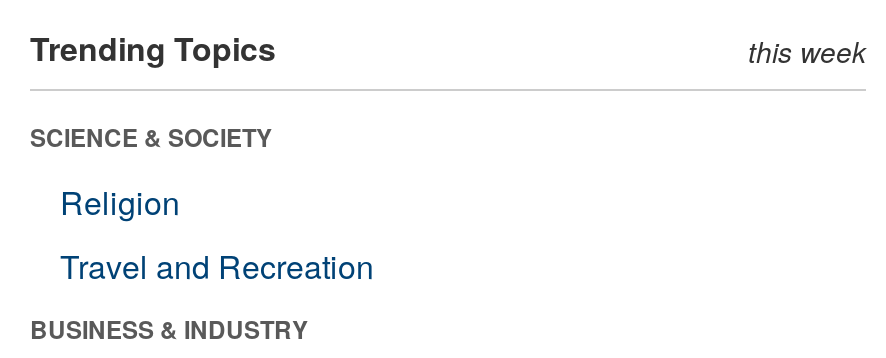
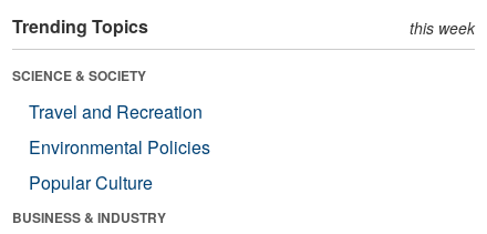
[60,179,180,225] Religion -> none
moved [60,243,374,289] -> [29,98,203,124]: Travel and Recreation
none -> [29,134,210,195] Environmental Policies | Popular Culture

